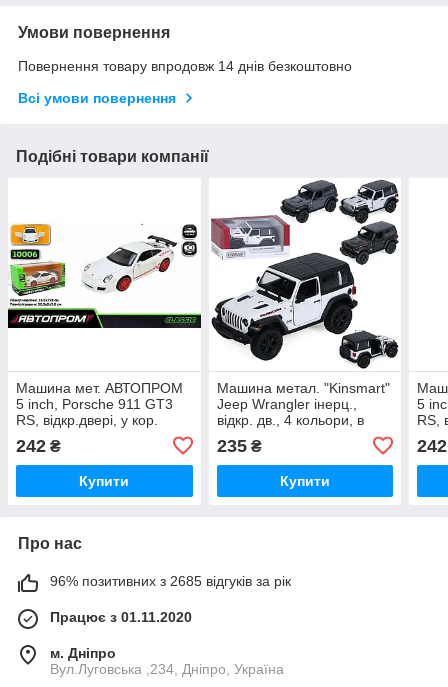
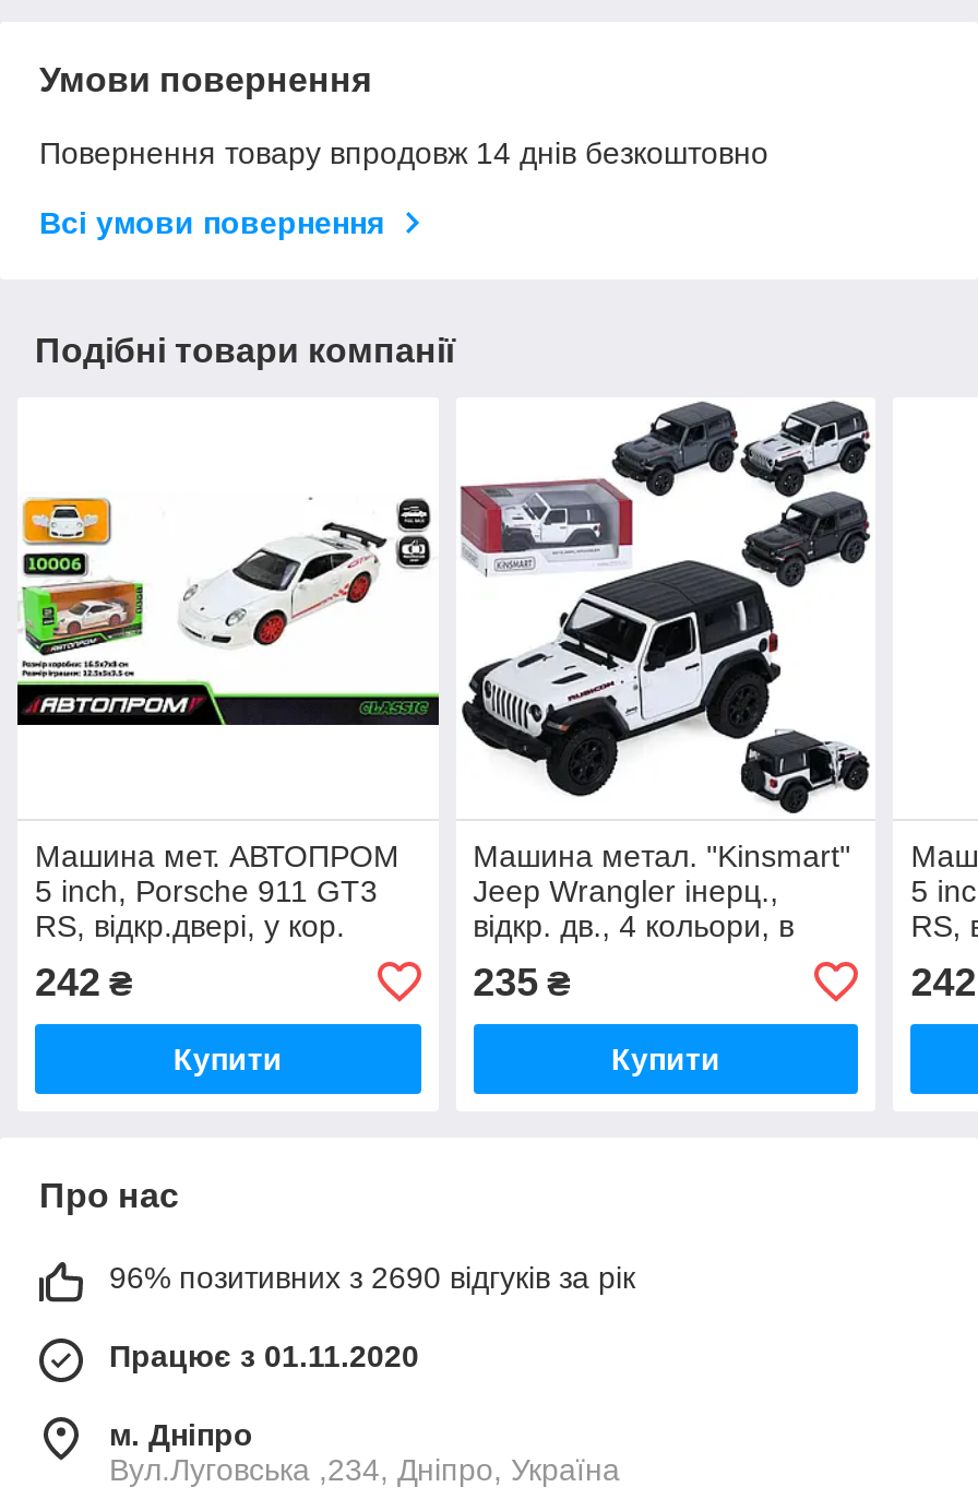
[50,573,291,589] 96% позитивних з 2685 відгуків за рік -> [109,1259,635,1294] 96% позитивних з 2690 відгуків за рік

